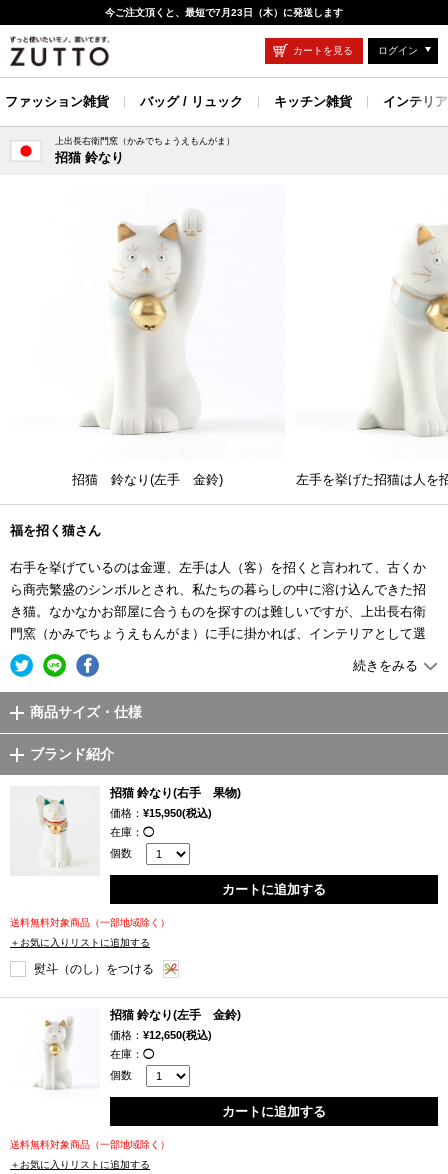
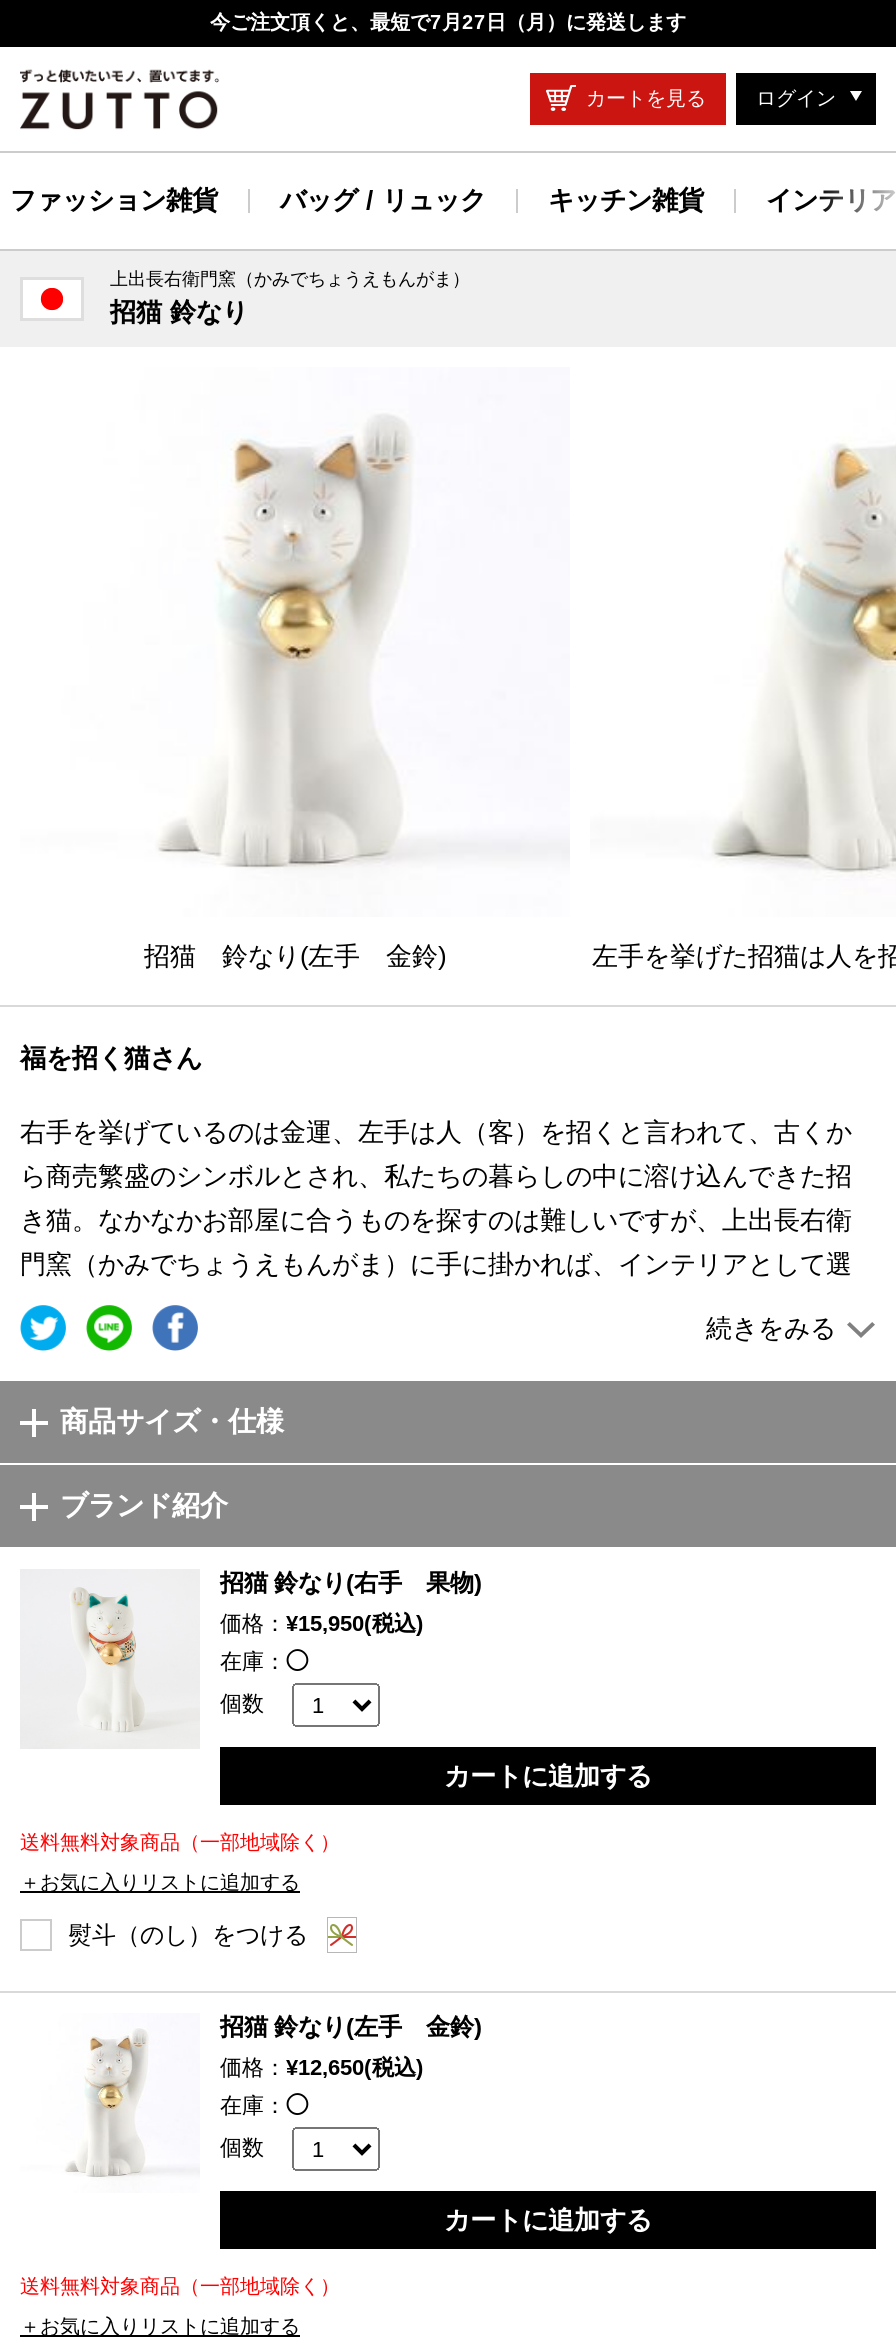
[105,7,343,18] 今ご注文頂くと、最短で7月23日（木）に発送します -> [210,11,686,33] 今ご注文頂くと、最短で7月27日（月）に発送します

